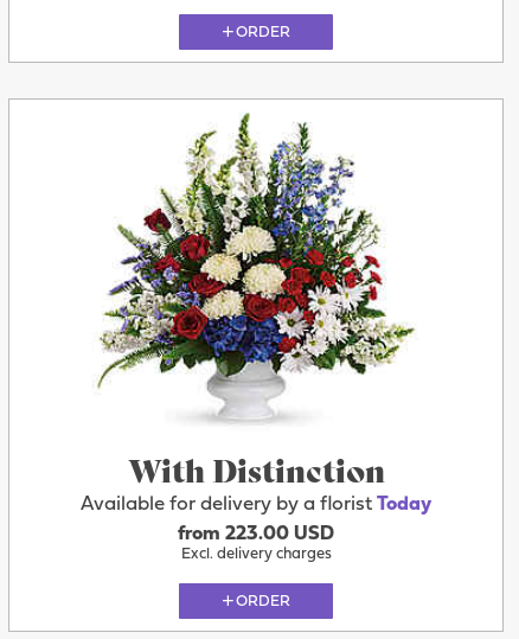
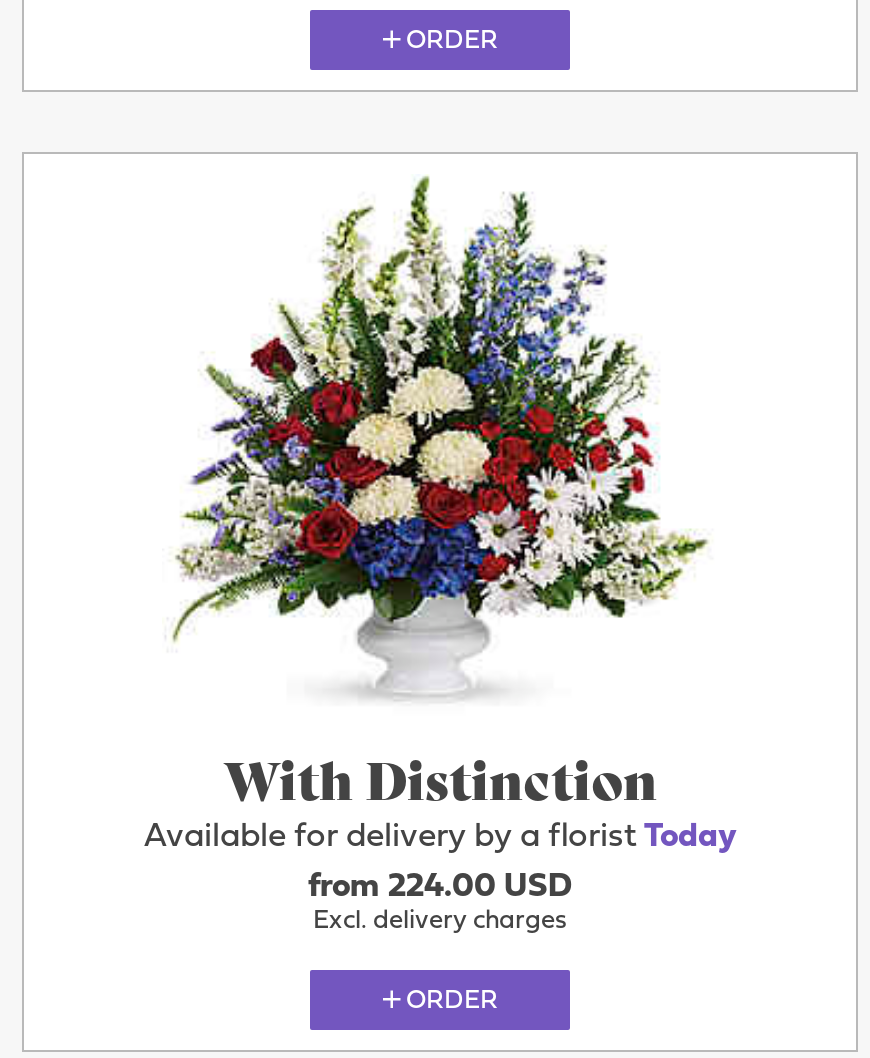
[178,524,334,544] from 223.00 USD -> [308,870,572,904] from 224.00 USD

